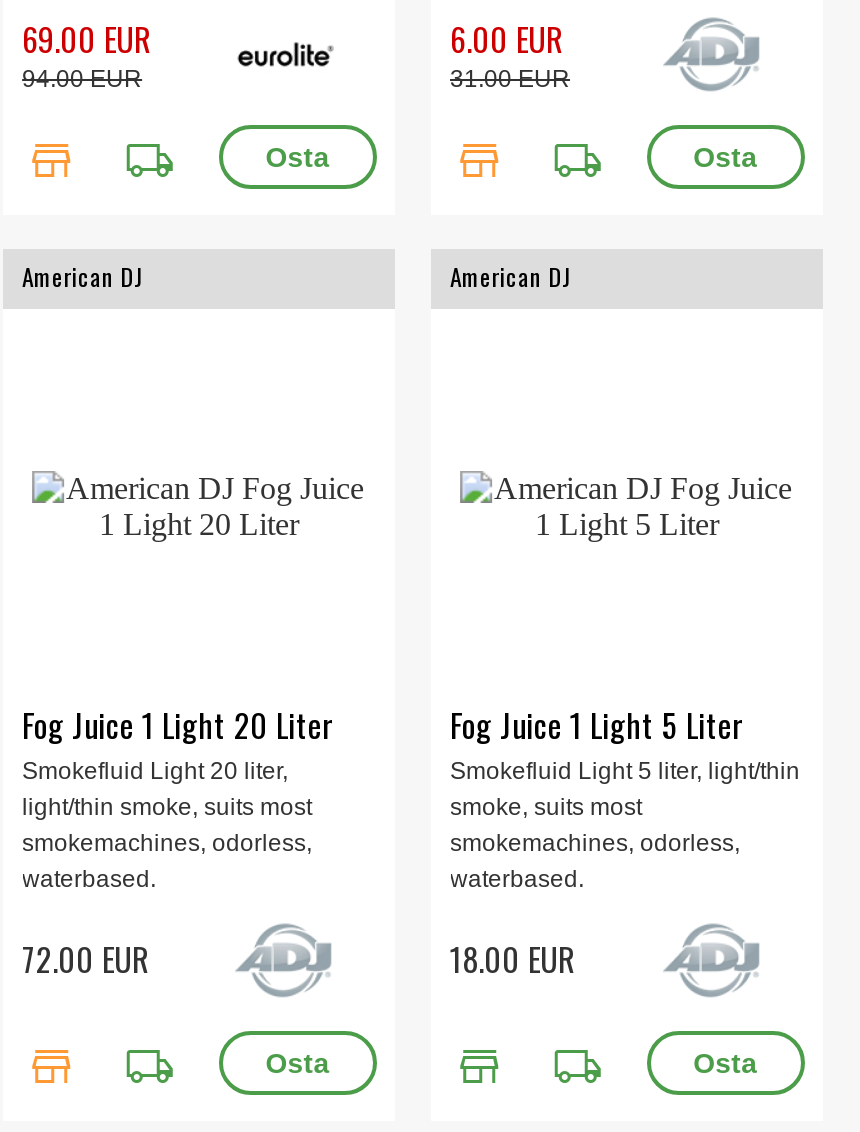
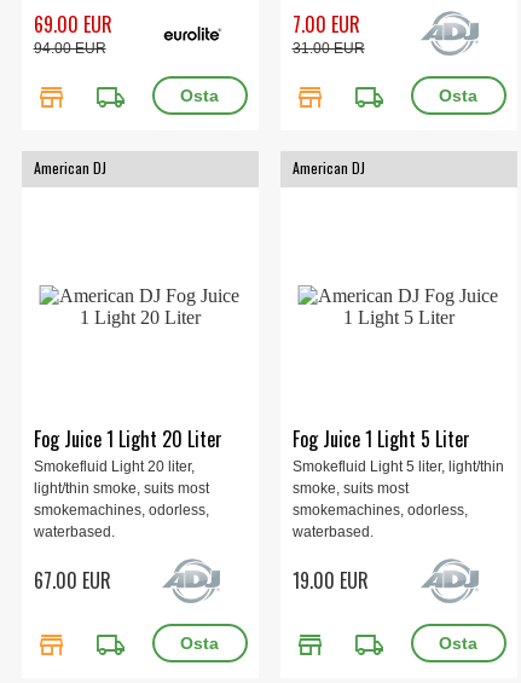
[450,15,564,63] 6.00 EUR -> [292,10,360,39] 7.00 EUR
[22,935,150,983] 72.00 EUR -> [33,566,111,595] 67.00 EUR
[450,935,576,983] 18.00 EUR -> [292,566,368,595] 19.00 EUR

